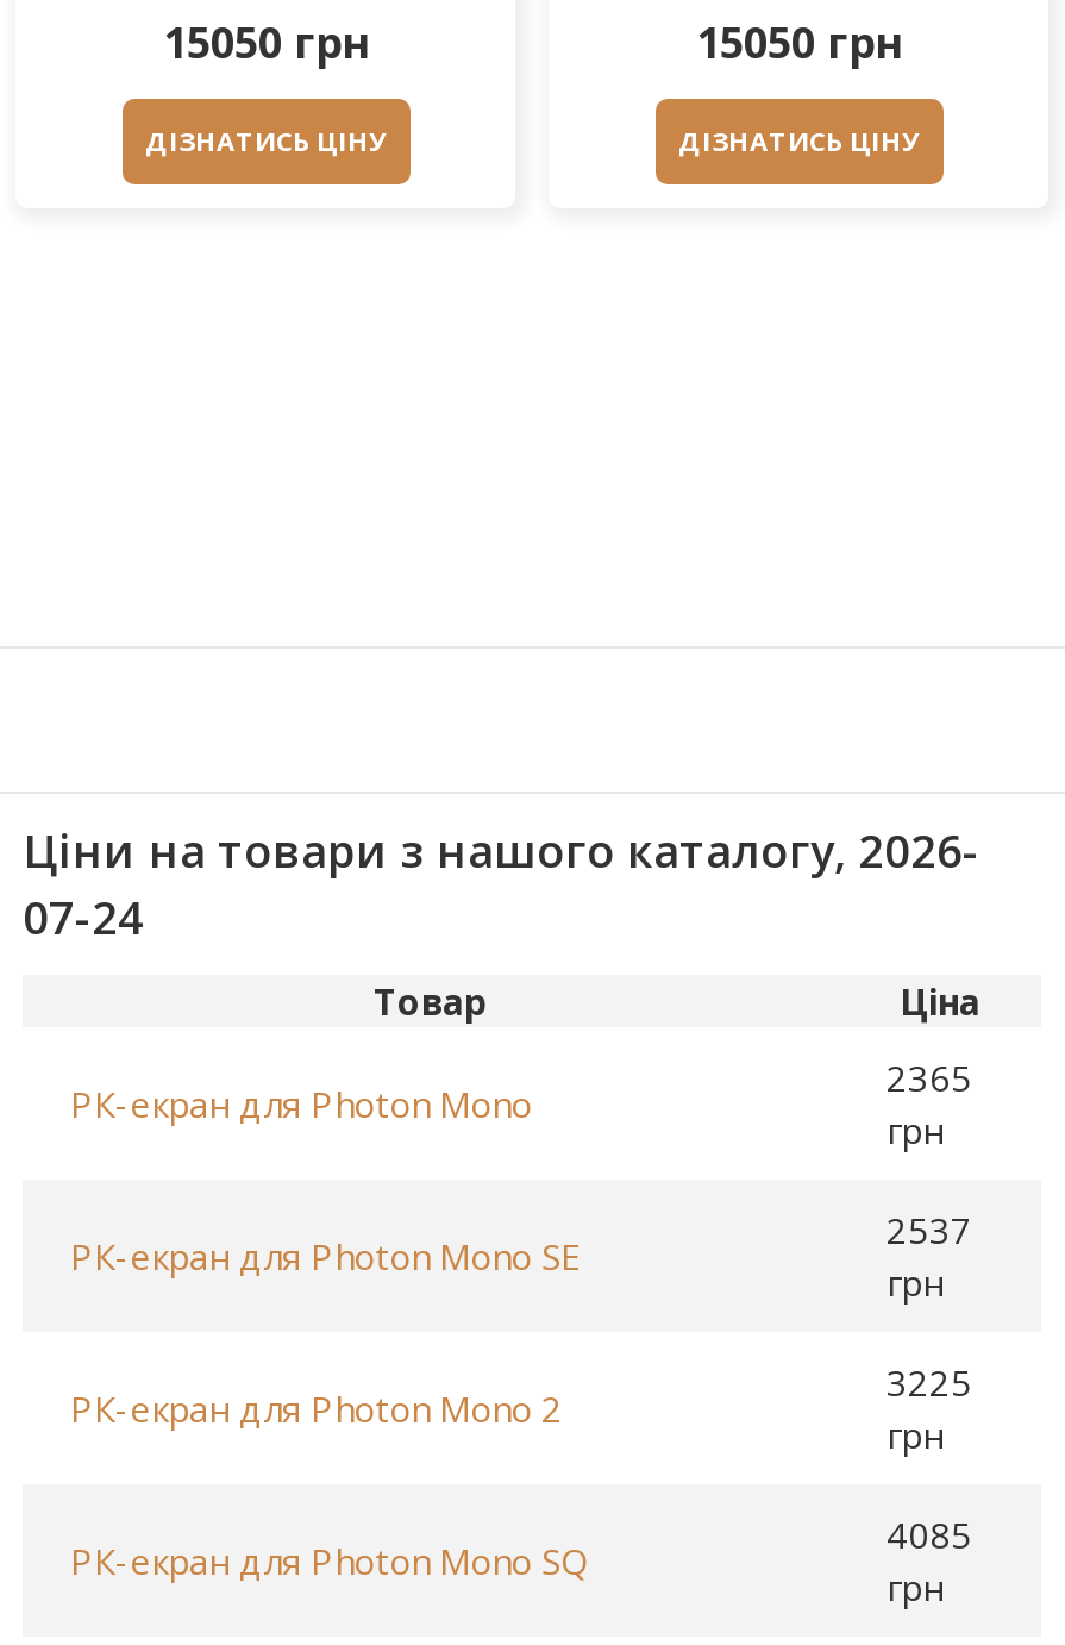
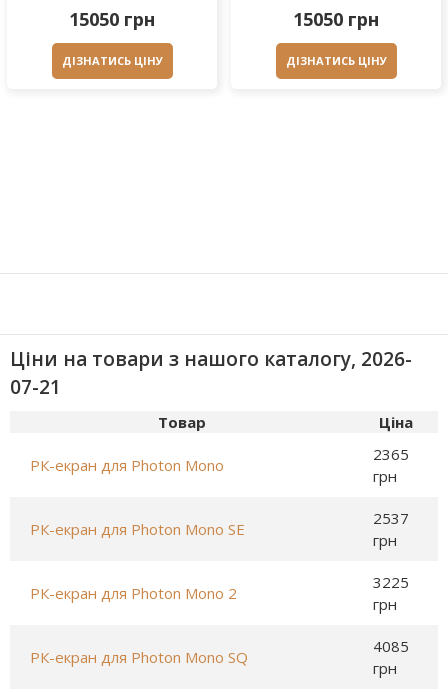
[23,887,144,949] 07-24 -> [10,374,61,400] 07-21

